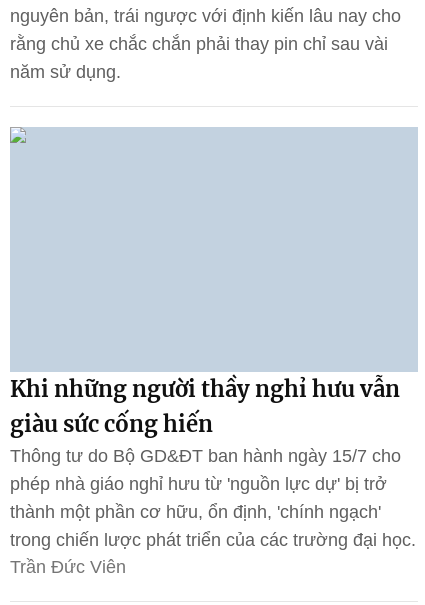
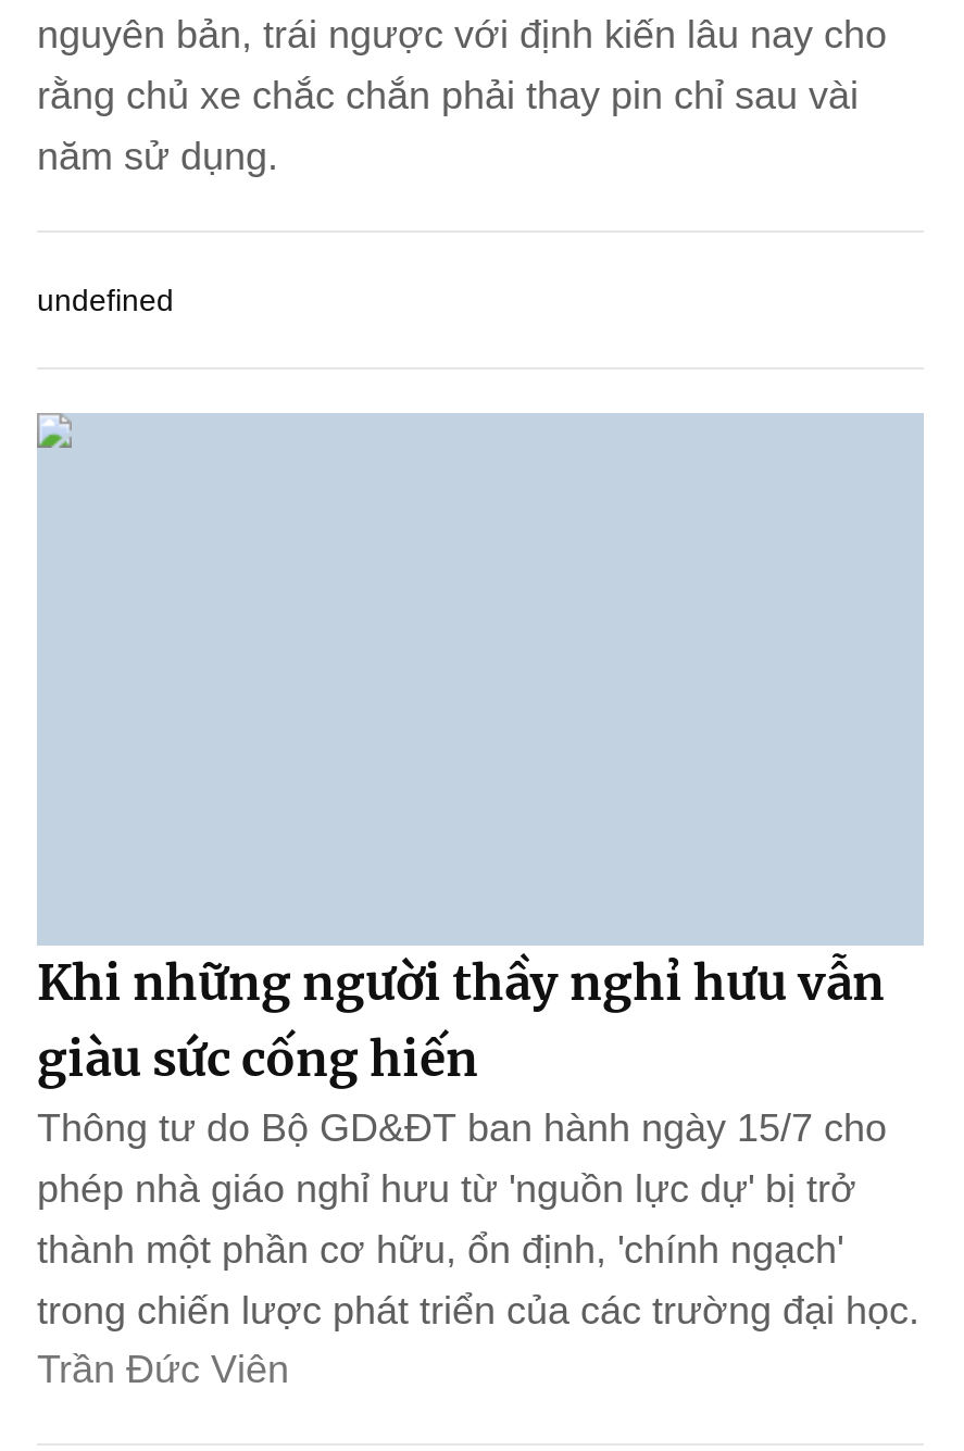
none -> [37,282,174,317] undefined

